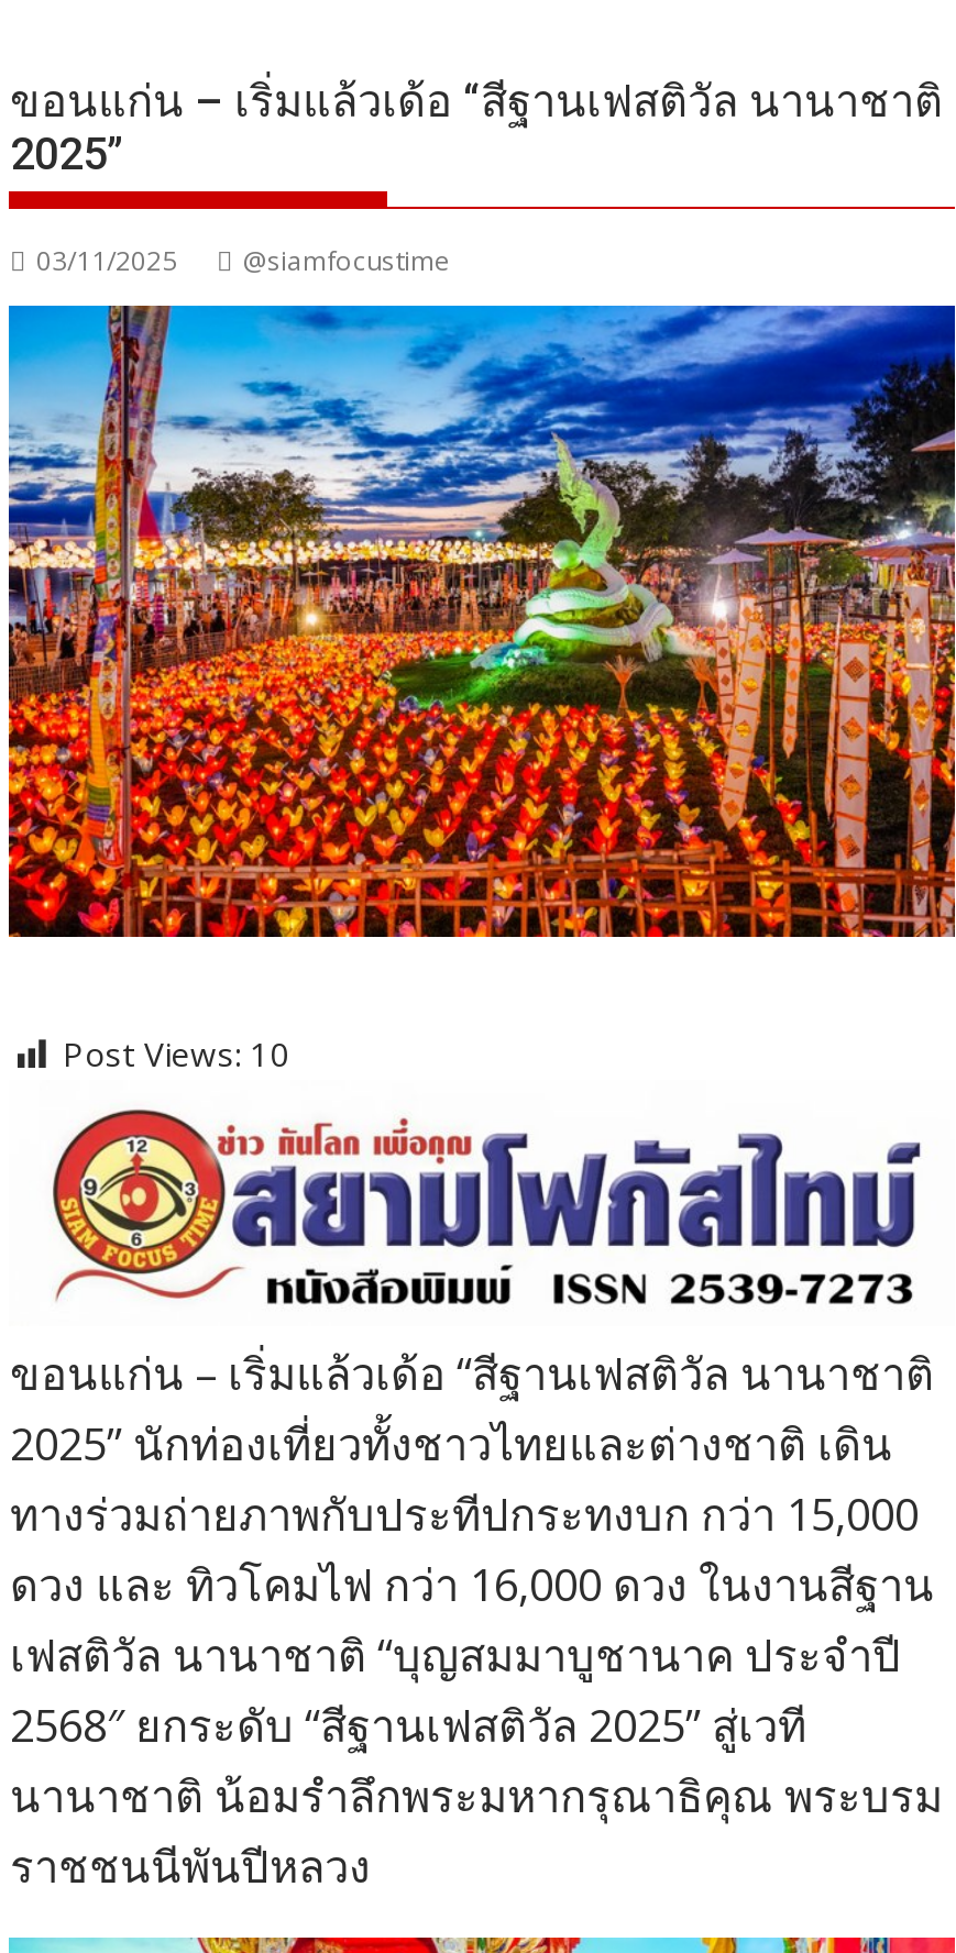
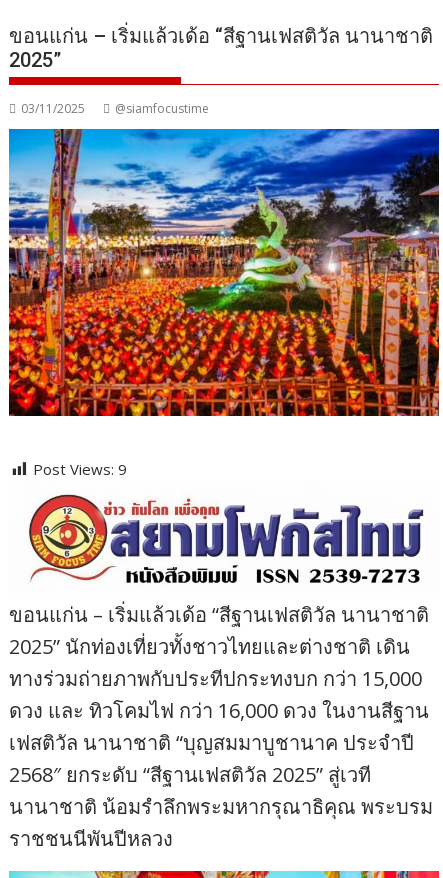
[63,1030,289,1074] Post Views: 10 -> [33,459,127,479] Post Views: 9

